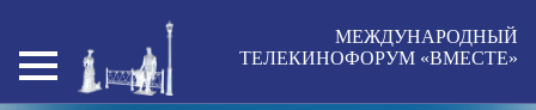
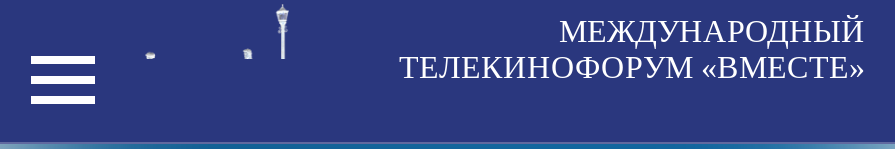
[78,54,173,97] [image] -> none

